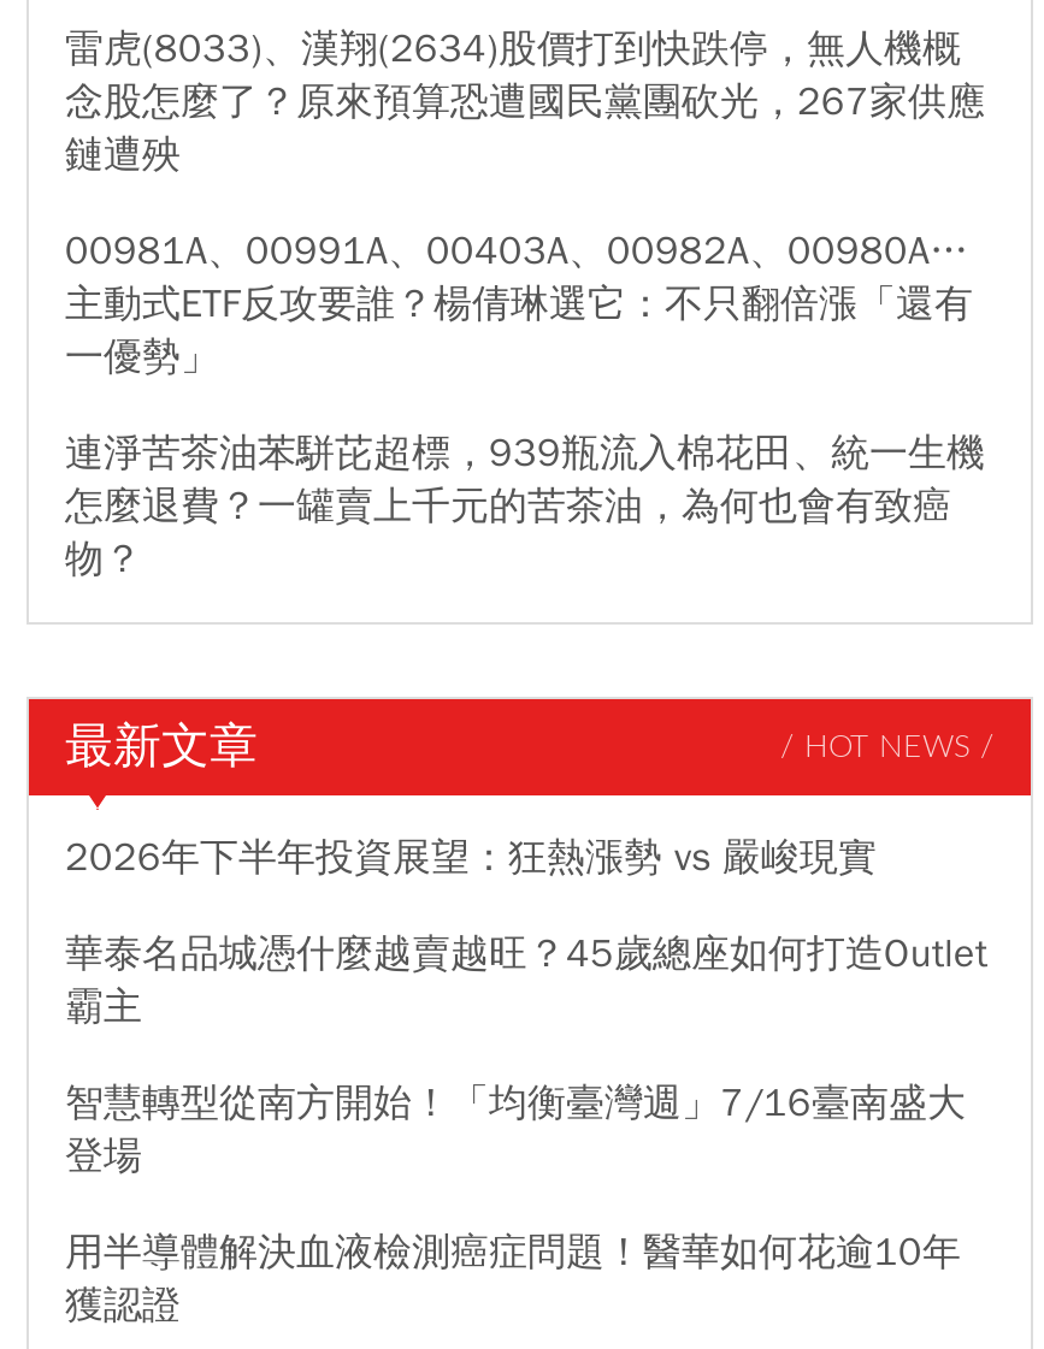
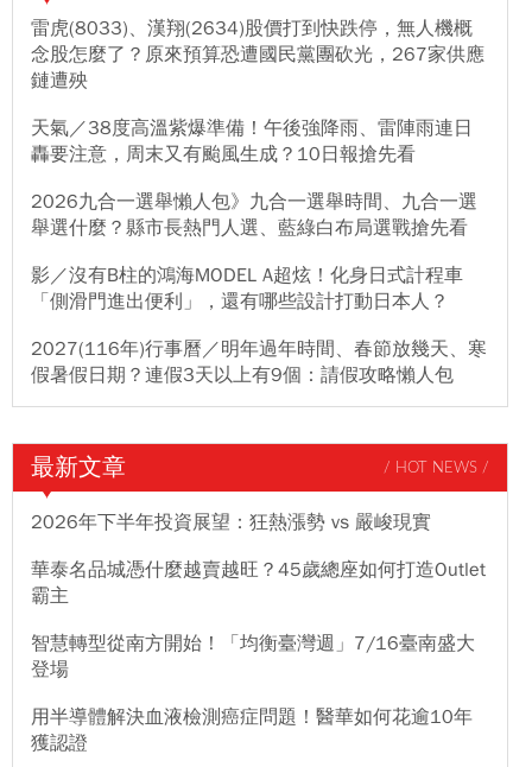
[65,228,985,584] 00981A、00991A、00403A、00982A、00980A… | 主動式ETF反攻要誰？楊倩琳選它：不只翻倍漲「還有 | 一優勢」 | 連淨苦茶油苯駢芘超標，939瓶流入棉花田、統一生機 | 怎麼退費？一罐賣上千元的苦茶油，為何也會有致癌 | 物？ -> [31,117,487,387] 天氣／38度高溫紫爆準備！午後強降雨、雷陣雨連日 | 轟要注意，周末又有颱風生成？10日報搶先看 | 2026九合一選舉懶人包》九合一選舉時間、九合一選 | 舉選什麼？縣市長熱門人選、藍綠白布局選戰搶先看 | 影／沒有B柱的鴻海MODEL A超炫！化身日式計程車 | 「側滑門進出便利」，還有哪些設計打動日本人？ | 2027(116年)行事曆／明年過年時間、春節放幾天、寒 | 假暑假日期？連假3天以上有9個：請假攻略懶人包

